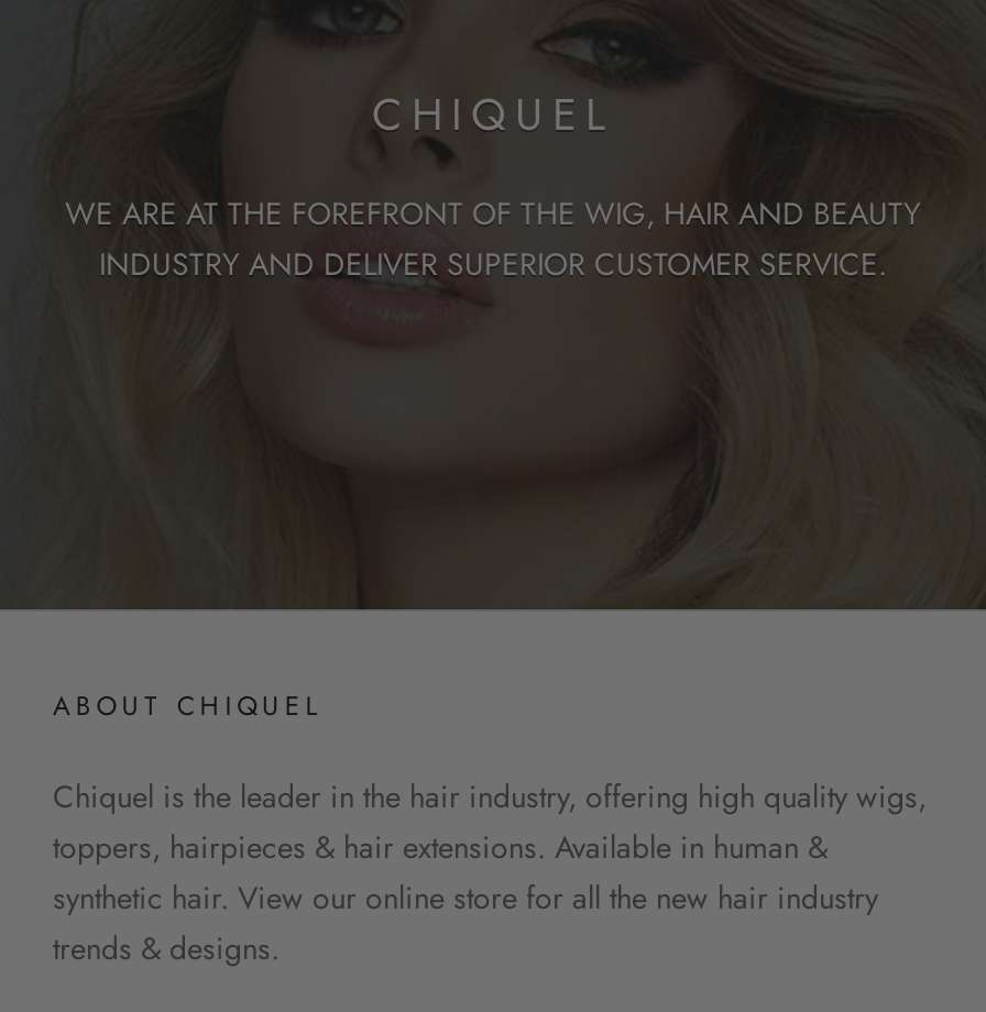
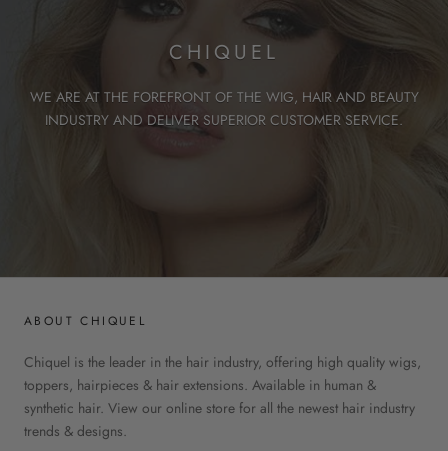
[53,876,878,920] synthetic hair. View our online store for all the new hair industry -> [24,398,415,418] synthetic hair. View our online store for all the newest hair industry

